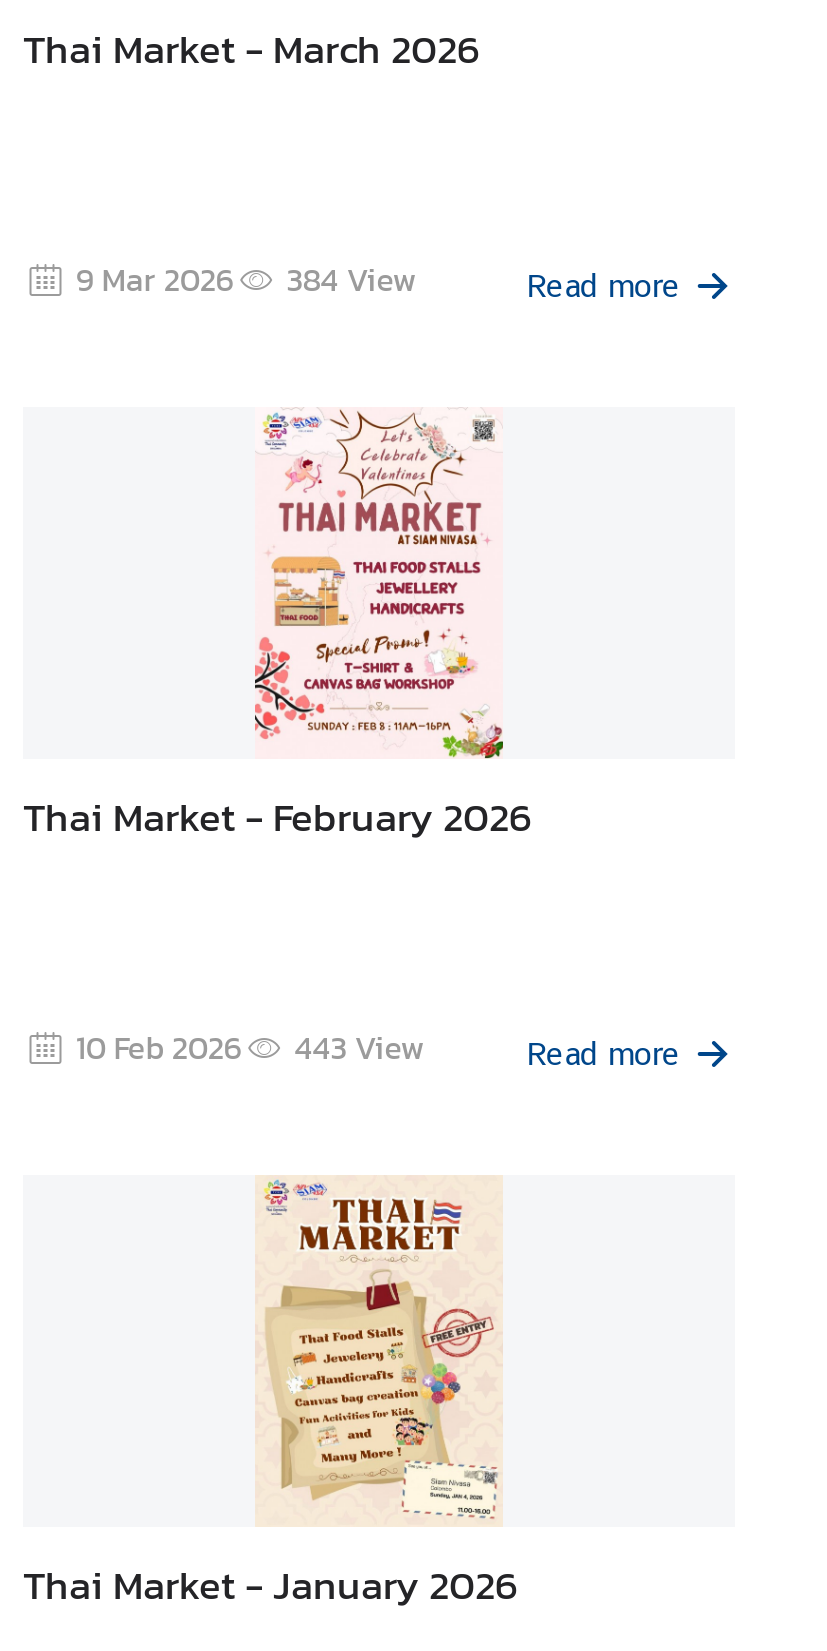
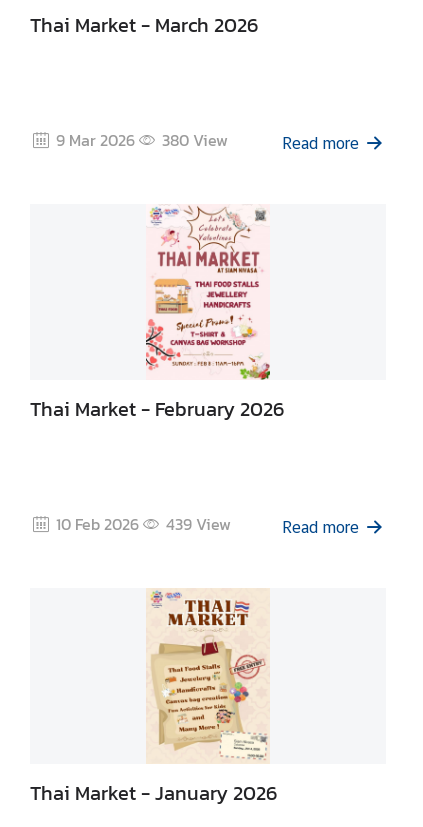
[287,254,417,302] 384 View -> [162,127,228,151] 380 View
[76,1022,425,1070] 10 Feb 2026 443 View -> [56,511,231,535] 10 Feb 2026 439 View

